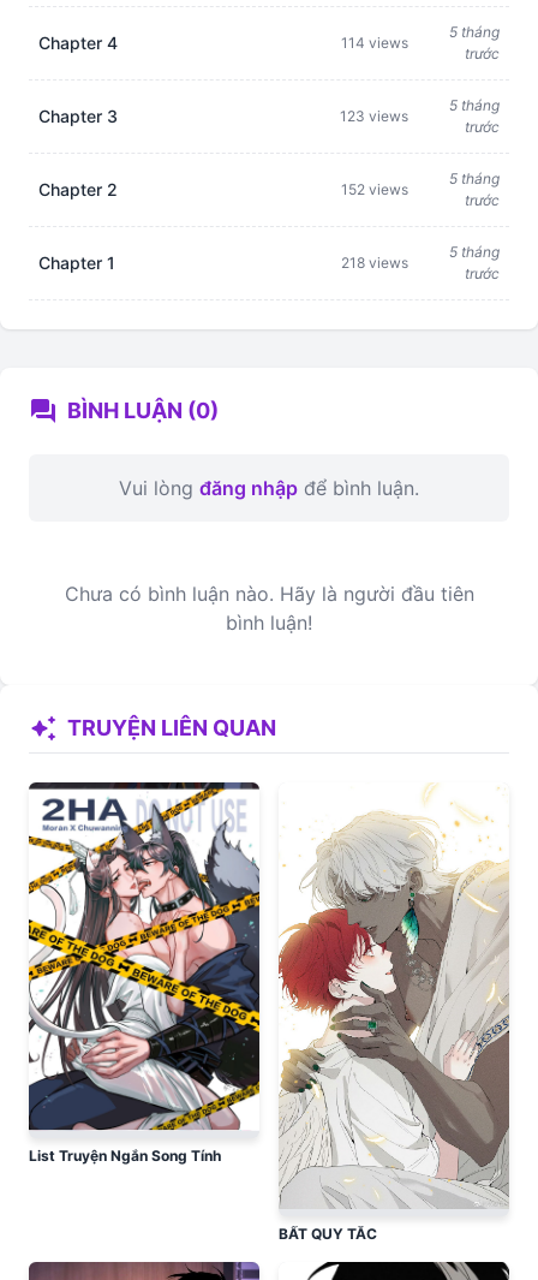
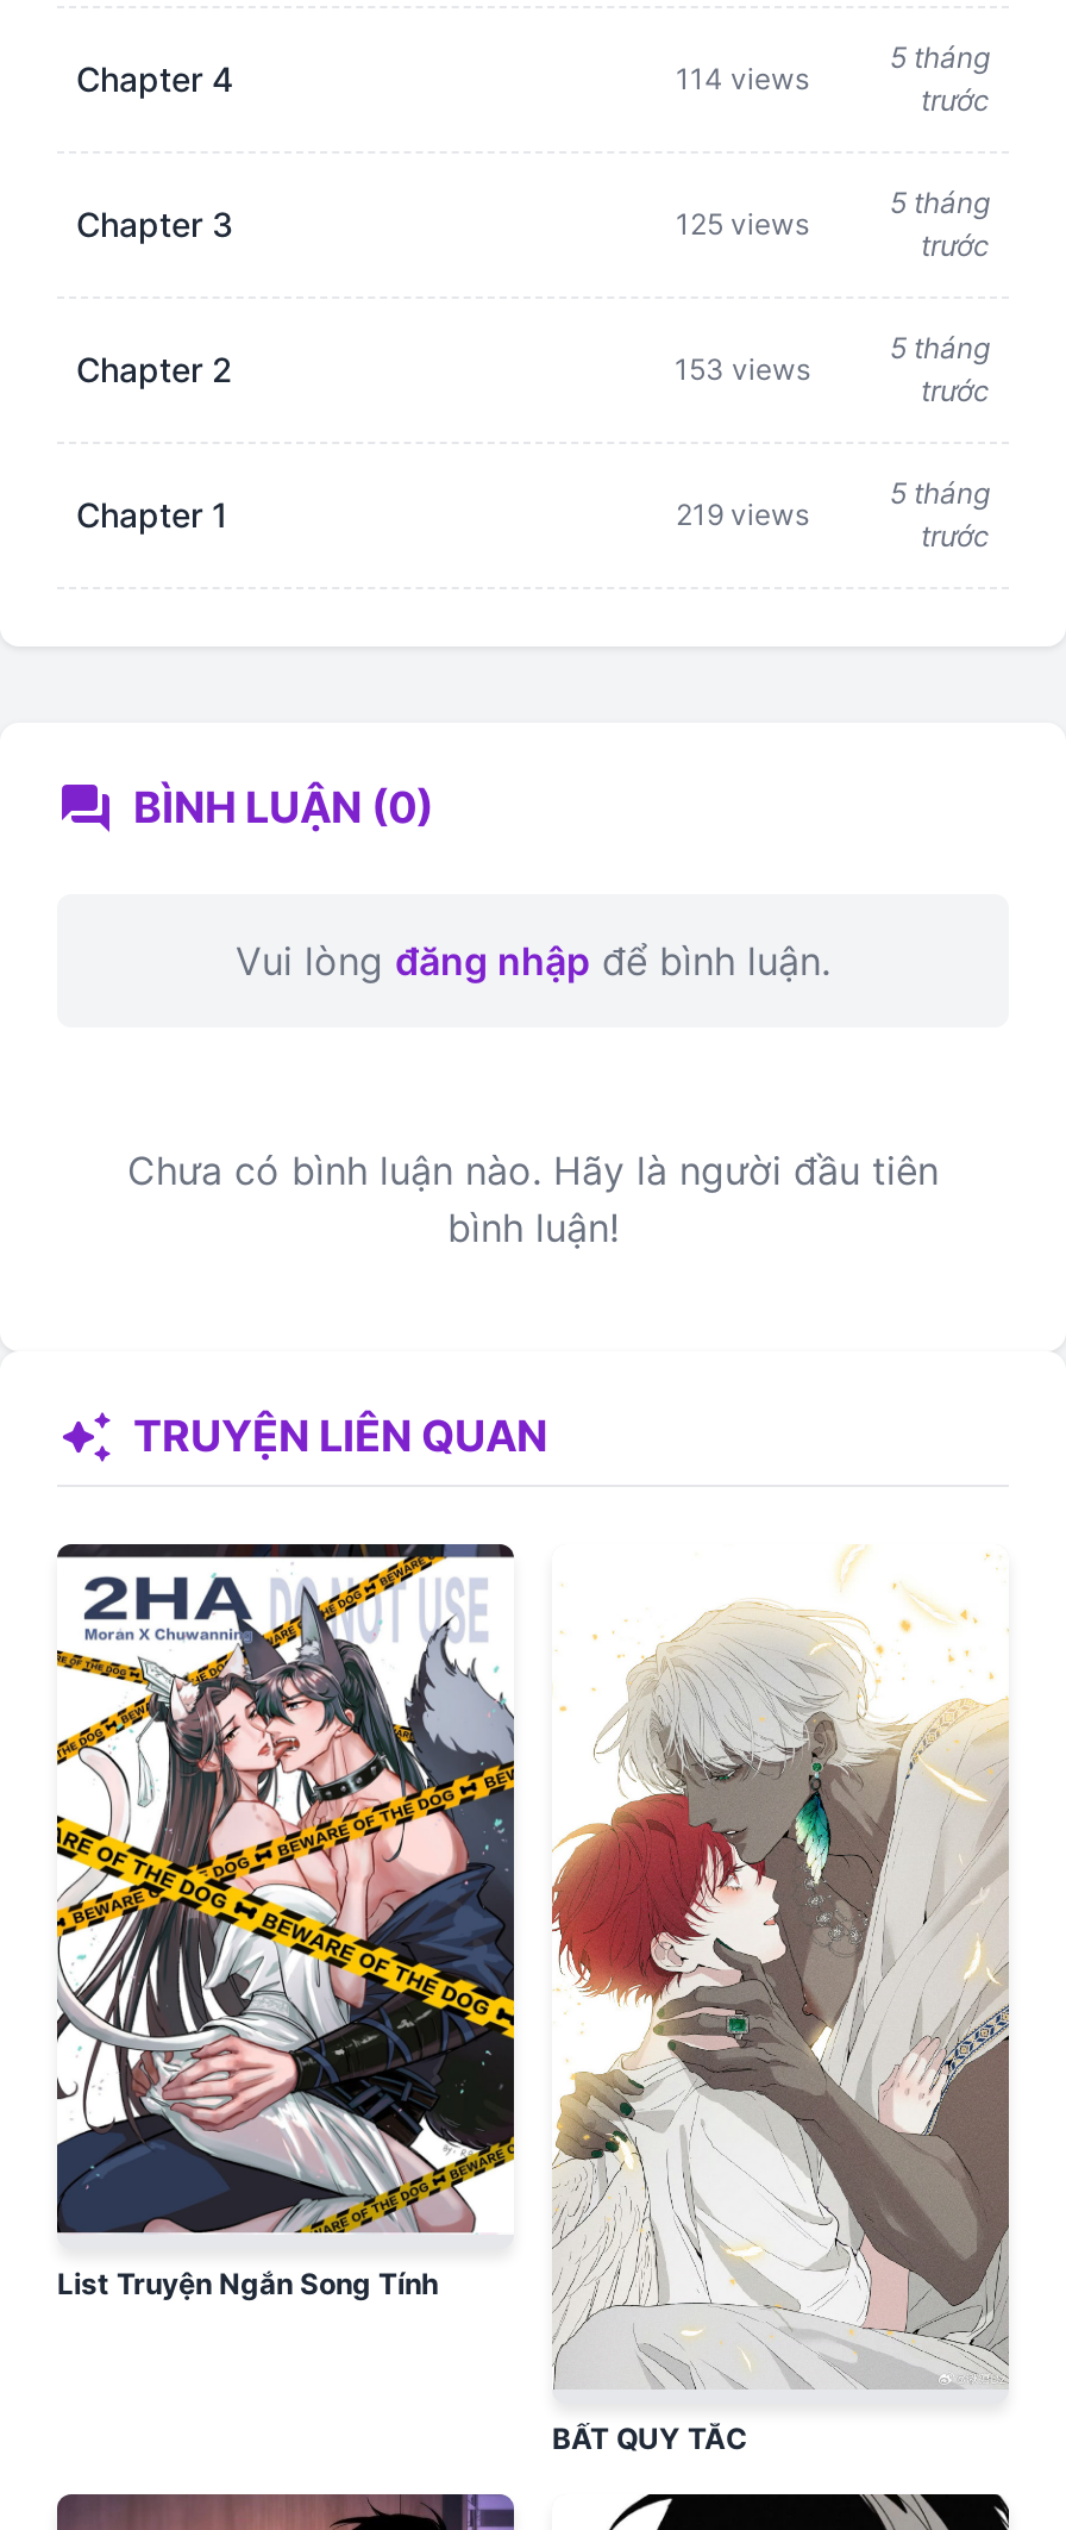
[340,106,409,125] 123 views -> [676,205,809,241] 125 views
[341,180,408,198] 152 views -> [675,350,810,386] 153 views
[341,253,408,271] 218 views -> [676,496,809,531] 219 views

